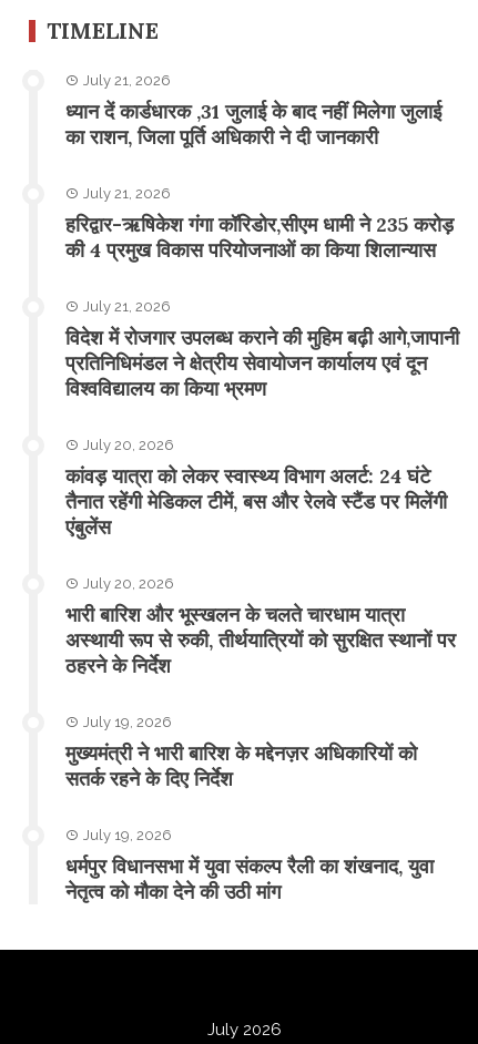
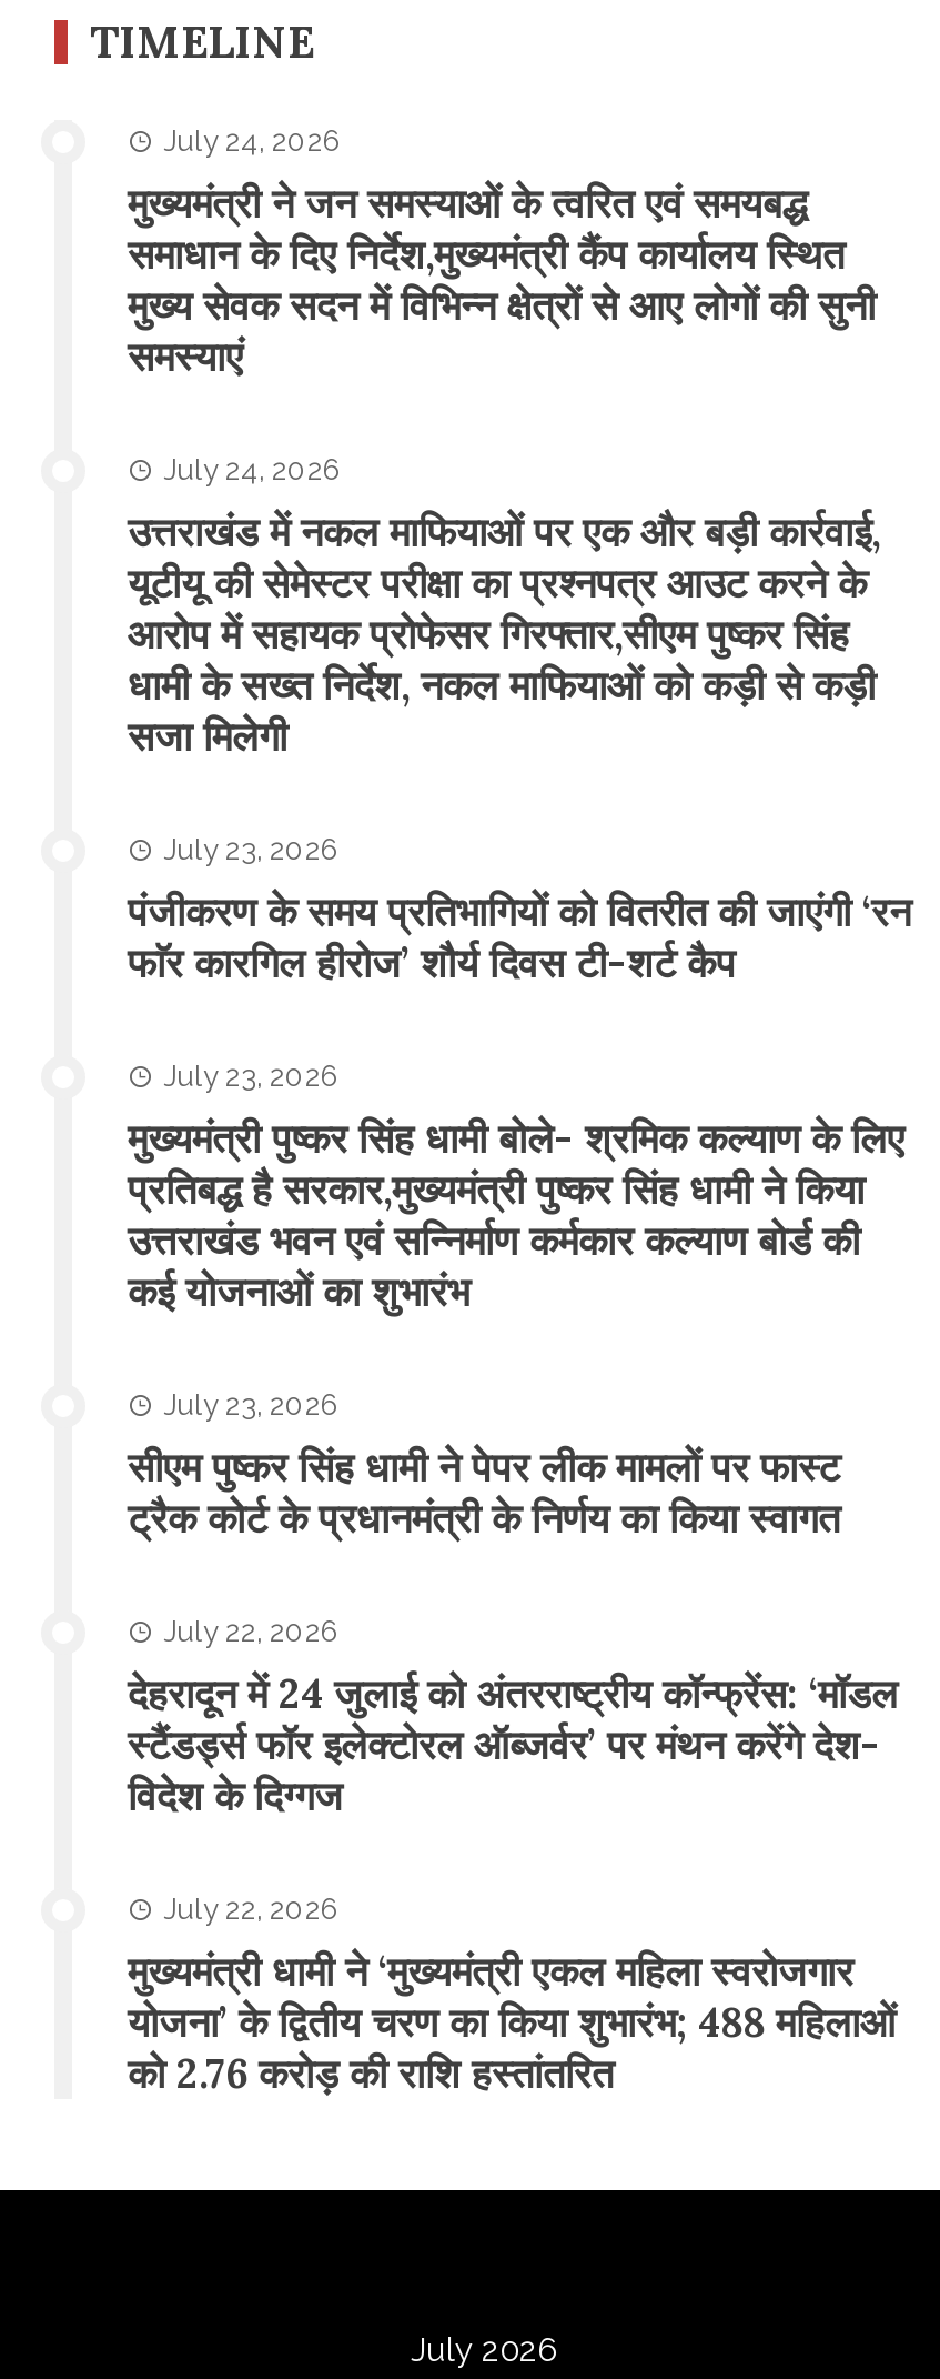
[65,72,441,149] July 21, 2026 | ध्यान दें कार्डधारक ,31 जुलाई के बाद नहीं मिलेगा जुलाई | का राशन, जिला पूर्ति अधिकारी ने दी जानकारी -> [128,124,876,382] July 24, 2026 | मुख्यमंत्री ने जन समस्याओं के त्वरित एवं समयबद्ध | समाधान के दिए निर्देश,मुख्यमंत्री कैंप कार्यालय स्थित | मुख्य सेवक सदन में विभिन्न क्षेत्रों से आए लोगों की सुनी | समस्याएं
[65,185,454,262] July 21, 2026 | हरिद्वार-ऋषिकेश गंगा कॉरिडोर,सीएम धामी ने 235 करोड़ | की 4 प्रमुख विकास परियोजनाओं का किया शिलान्यास -> [128,453,880,761] July 24, 2026 | उत्तराखंड में नकल माफियाओं पर एक और बड़ी कार्रवाई, | यूटीयू की सेमेस्टर परीक्षा का प्रश्नपत्र आउट करने के | आरोप में सहायक प्रोफेसर गिरफ्तार,सीएम पुष्कर सिंह | धामी के सख्त निर्देश, नकल माफियाओं को कड़ी से कड़ी | सजा मिलेगी
[65,298,459,401] July 21, 2026 | विदेश में रोजगार उपलब्ध कराने की मुहिम बढ़ी आगे,जापानी | प्रतिनिधिमंडल ने क्षेत्रीय सेवायोजन कार्यालय एवं दून | विश्वविद्यालय का किया भ्रमण -> [128,833,911,988] July 23, 2026 | पंजीकरण के समय प्रतिभागियों को वितरीत की जाएंगी ‘रन | फाॅर कारगिल हीरोज’ शौर्य दिवस टी-शर्ट कैप
[65,436,447,540] July 20, 2026 | कांवड़ यात्रा को लेकर स्वास्थ्य विभाग अलर्ट: 24 घंटे | तैनात रहेंगी मेडिकल टीमें, बस और रेलवे स्टैंड पर मिलेंगी | एंबुलेंस -> [128,1059,904,1317] July 23, 2026 | मुख्यमंत्री पुष्कर सिंह धामी बोले- श्रमिक कल्याण के लिए | प्रतिबद्ध है सरकार,मुख्यमंत्री पुष्कर सिंह धामी ने किया | उत्तराखंड भवन एवं सन्निर्माण कर्मकार कल्याण बोर्ड की | कई योजनाओं का शुभारंभ
[65,575,456,678] July 20, 2026 | भारी बारिश और भूस्खलन के चलते चारधाम यात्रा | अस्थायी रूप से रुकी, तीर्थयात्रियों को सुरक्षित स्थानों पर | ठहरने के निर्देश -> [128,1388,840,1543] July 23, 2026 | सीएम पुष्कर सिंह धामी ने पेपर लीक मामलों पर फास्ट | ट्रैक कोर्ट के प्रधानमंत्री के निर्णय का किया स्वागत
[65,714,417,791] July 19, 2026 | मुख्यमंत्री ने भारी बारिश के मद्देनज़र अधिकारियों को | सतर्क रहने के दिए निर्देश -> [128,1614,898,1821] July 22, 2026 | देहरादून में 24 जुलाई को अंतरराष्ट्रीय कॉन्फ्रेंस: ‘मॉडल | स्टैंडर्ड्स फॉर इलेक्टोरल ऑब्जर्वर’ पर मंथन करेंगे देश- | विदेश के दिग्गज
[65,827,434,904] July 19, 2026 | धर्मपुर विधानसभा में युवा संकल्प रैली का शंखनाद, युवा | नेतृत्व को मौका देने की उठी मांग -> [128,1892,896,2099] July 22, 2026 | मुख्यमंत्री धामी ने ‘मुख्यमंत्री एकल महिला स्वरोजगार | योजना’ के द्वितीय चरण का किया शुभारंभ; 488 महिलाओं | को 2.76 करोड़ की राशि हस्तांतरित

